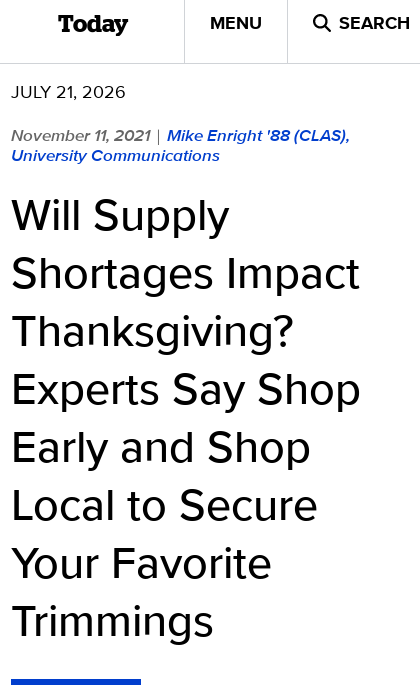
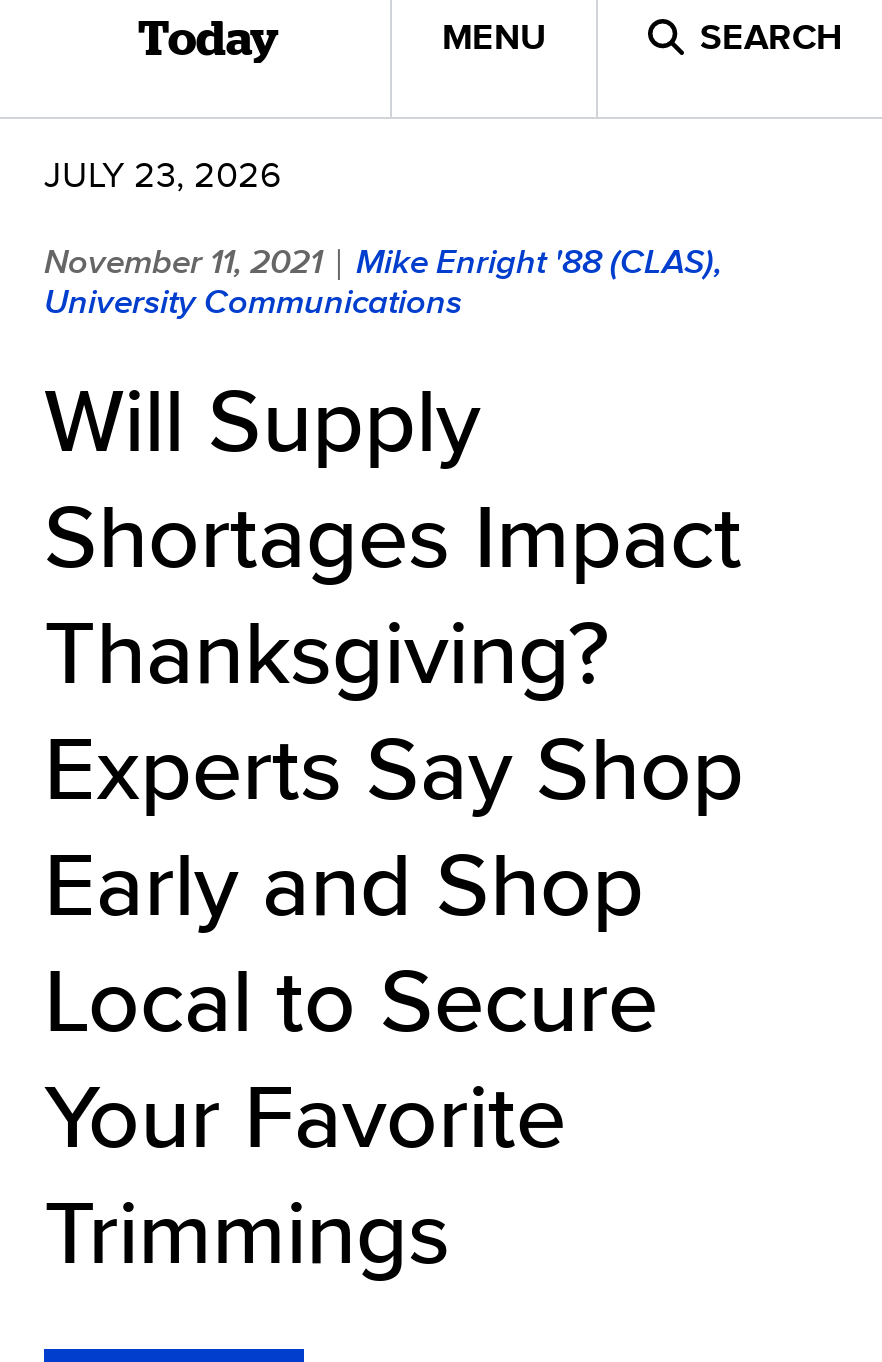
[11,79,126,104] JULY 21, 2026 -> [44,149,282,199] JULY 23, 2026

